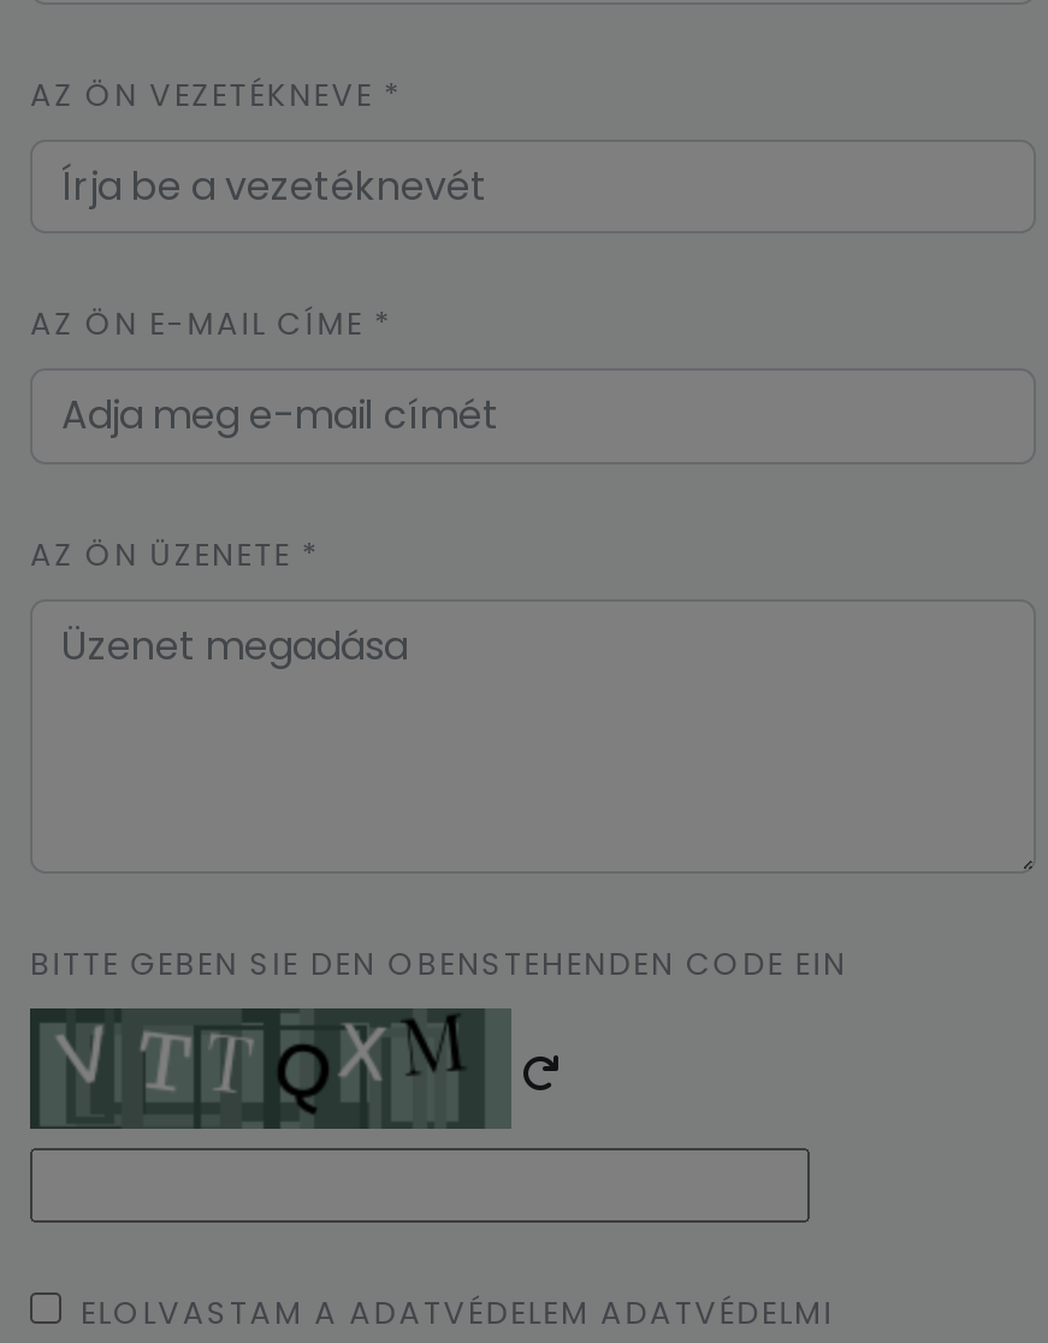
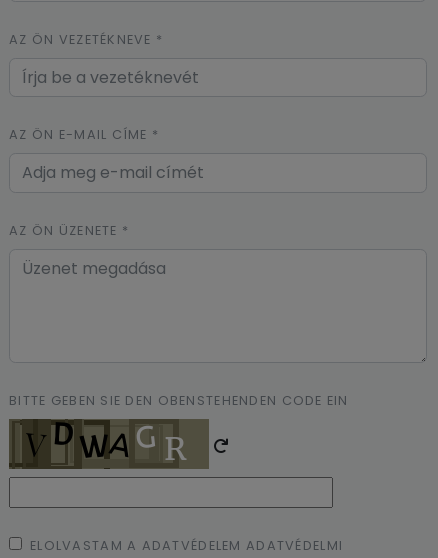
[28,1006,511,1131] [image] -> [9,418,209,470] [image]

